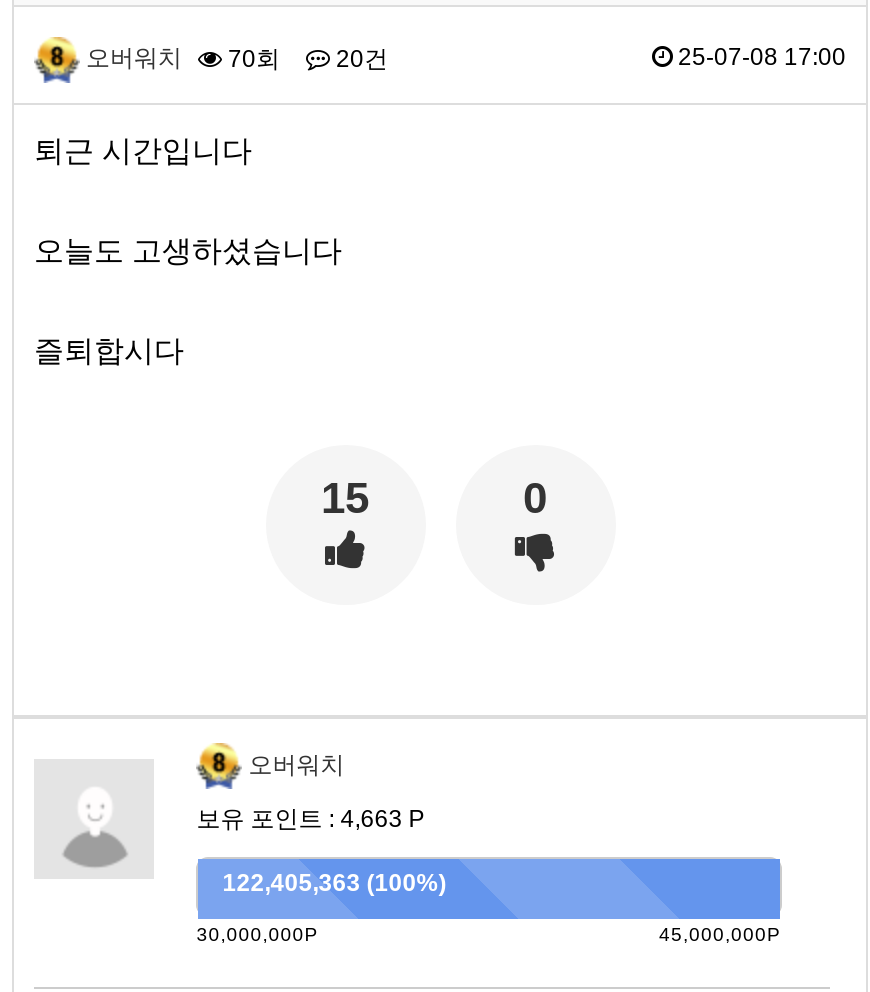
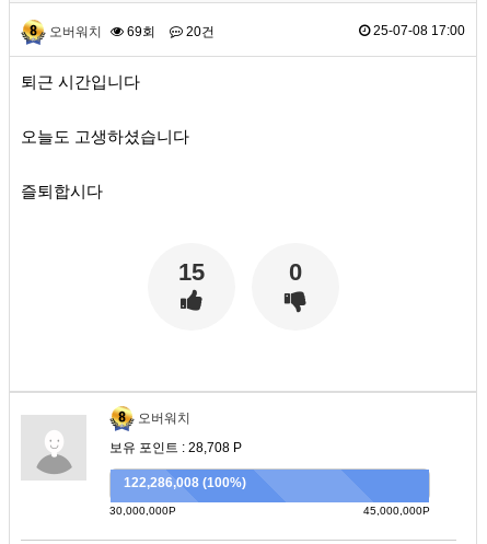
[86,44,388,72] 오버워치 70회 20건 -> [49,24,214,39] 오버워치 69회 20건
[196,805,424,833] 보유 포인트 : 4,663 P -> [110,440,242,455] 보유 포인트 : 28,708 P
[222,869,446,897] 122,405,363 (100%) -> [124,475,246,490] 122,286,008 (100%)

